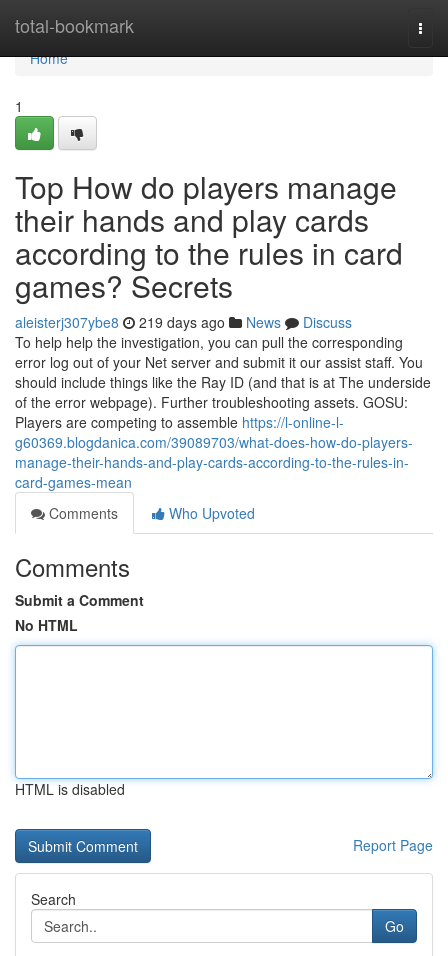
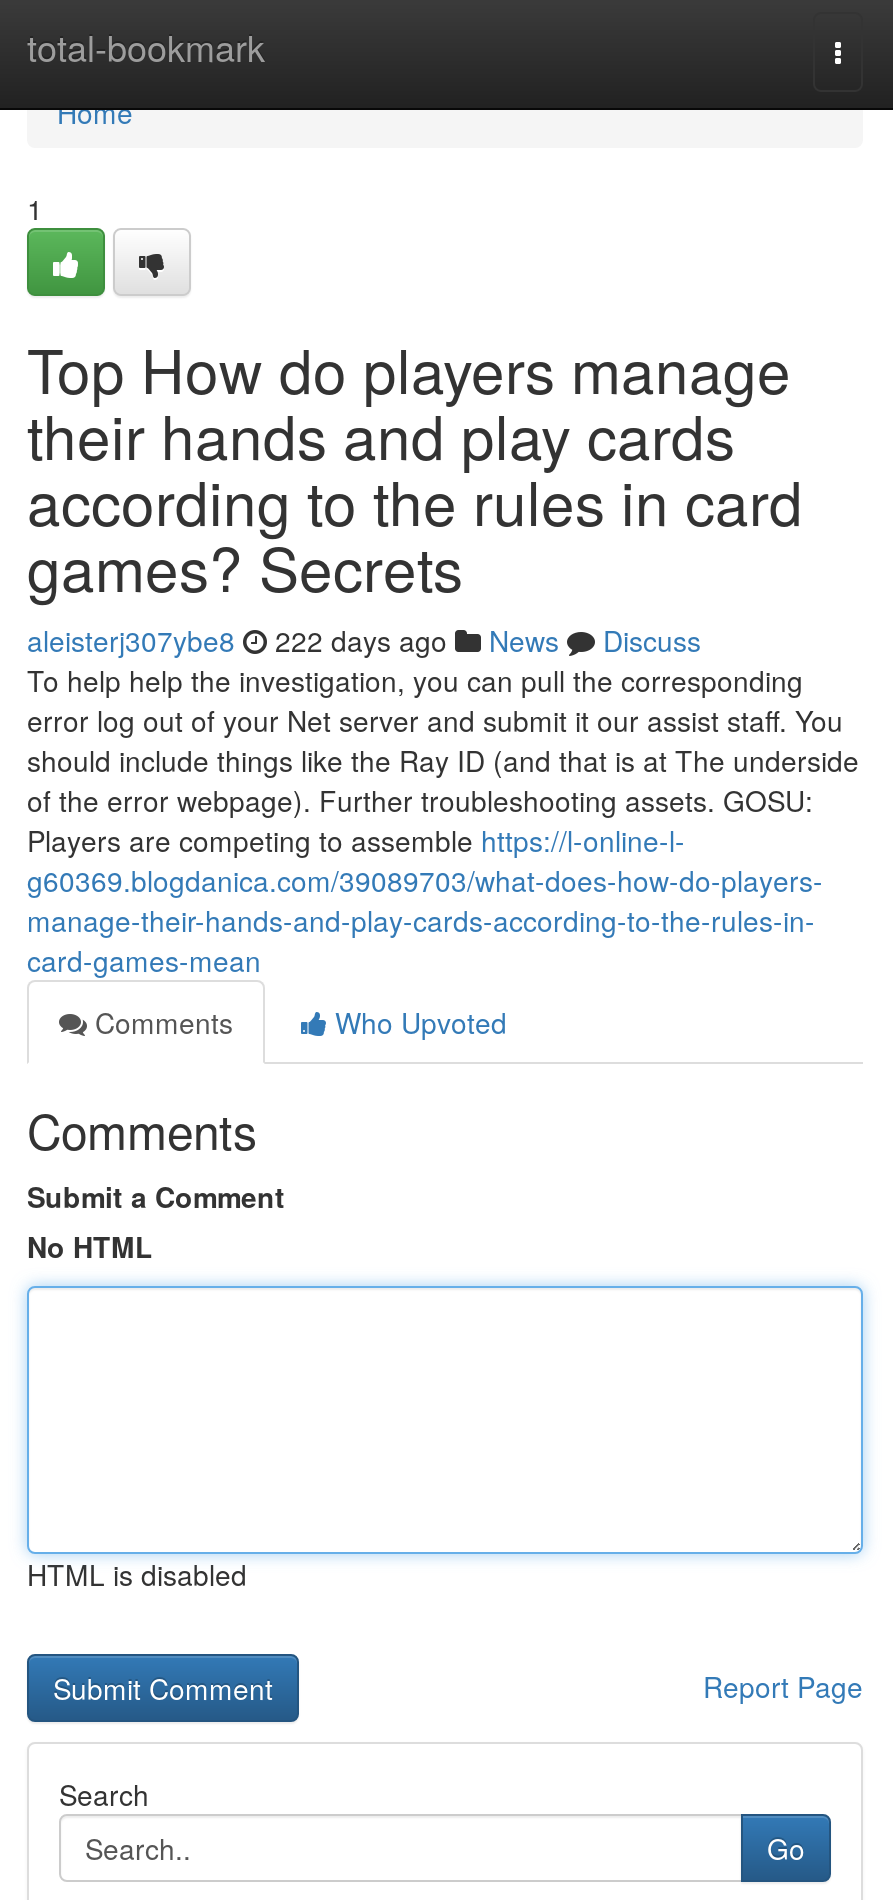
[15,312,352,332] aleisterj307ybe8 219 days ago News Discuss -> [27,620,701,660] aleisterj307ybe8 222 days ago News Discuss

